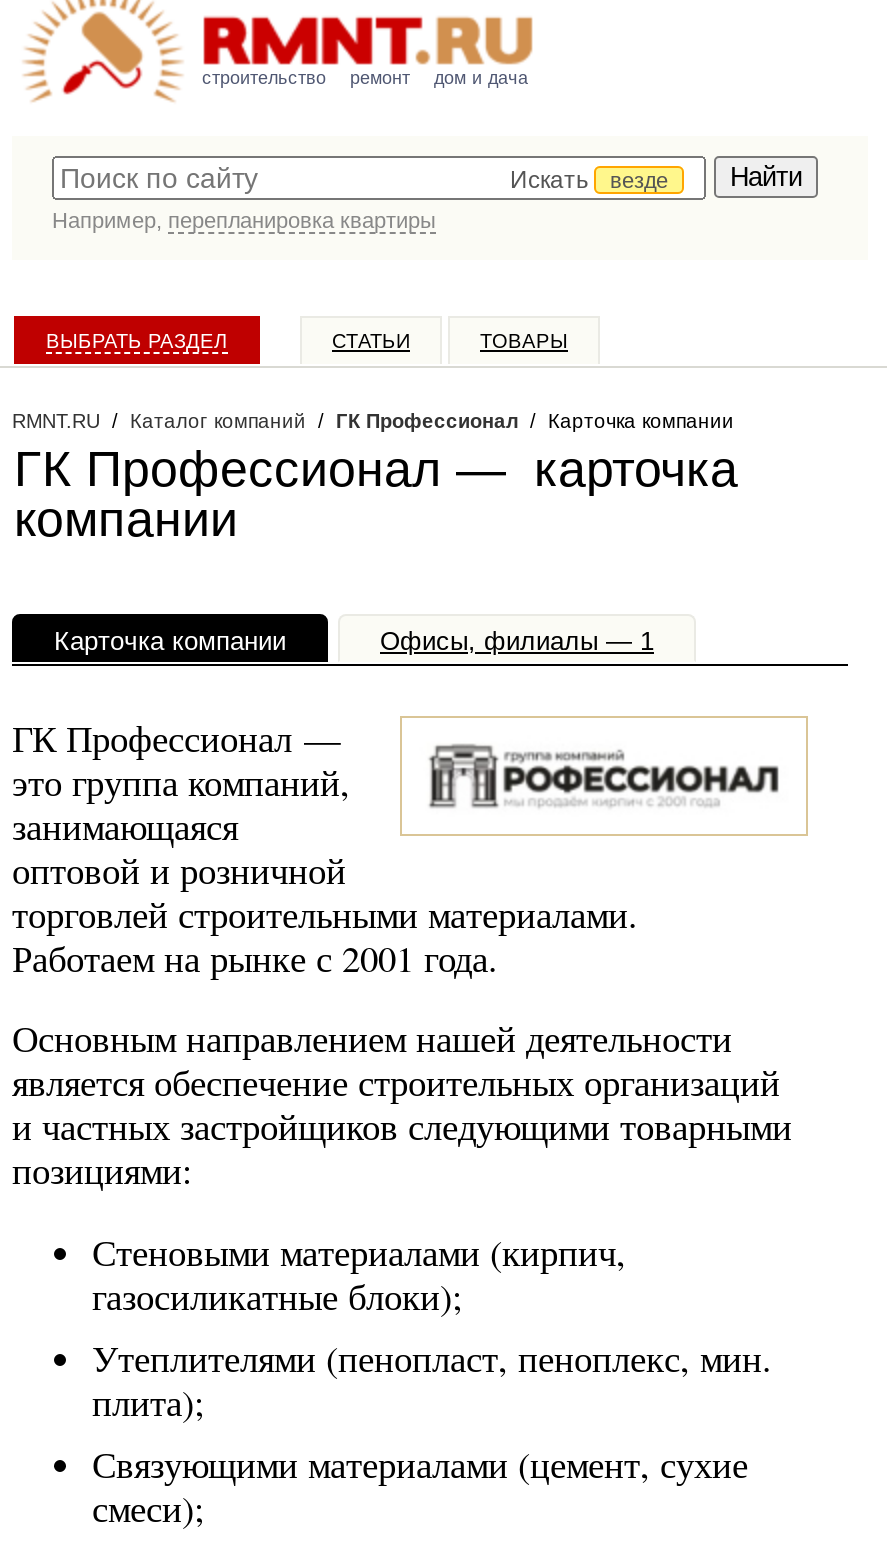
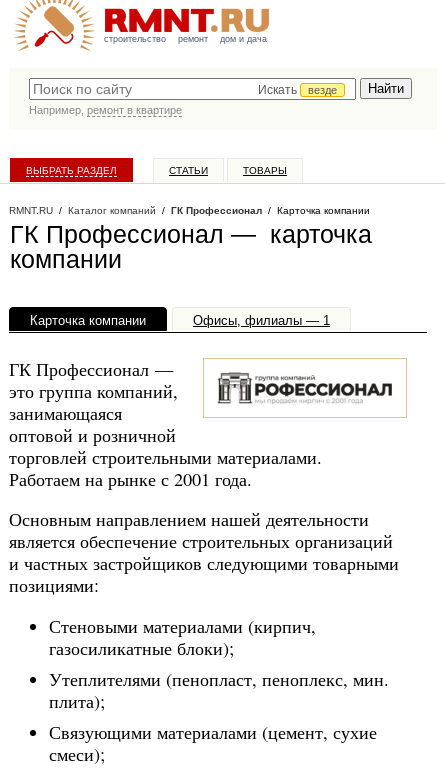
[52,208,436,232] Например, перепланировка квартиры -> [29,104,182,116] Например, ремонт в квартире

